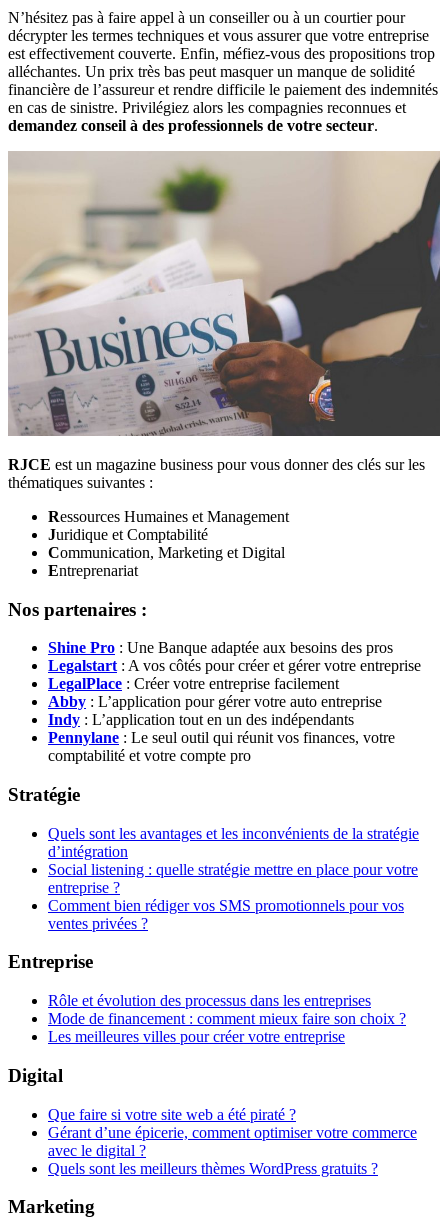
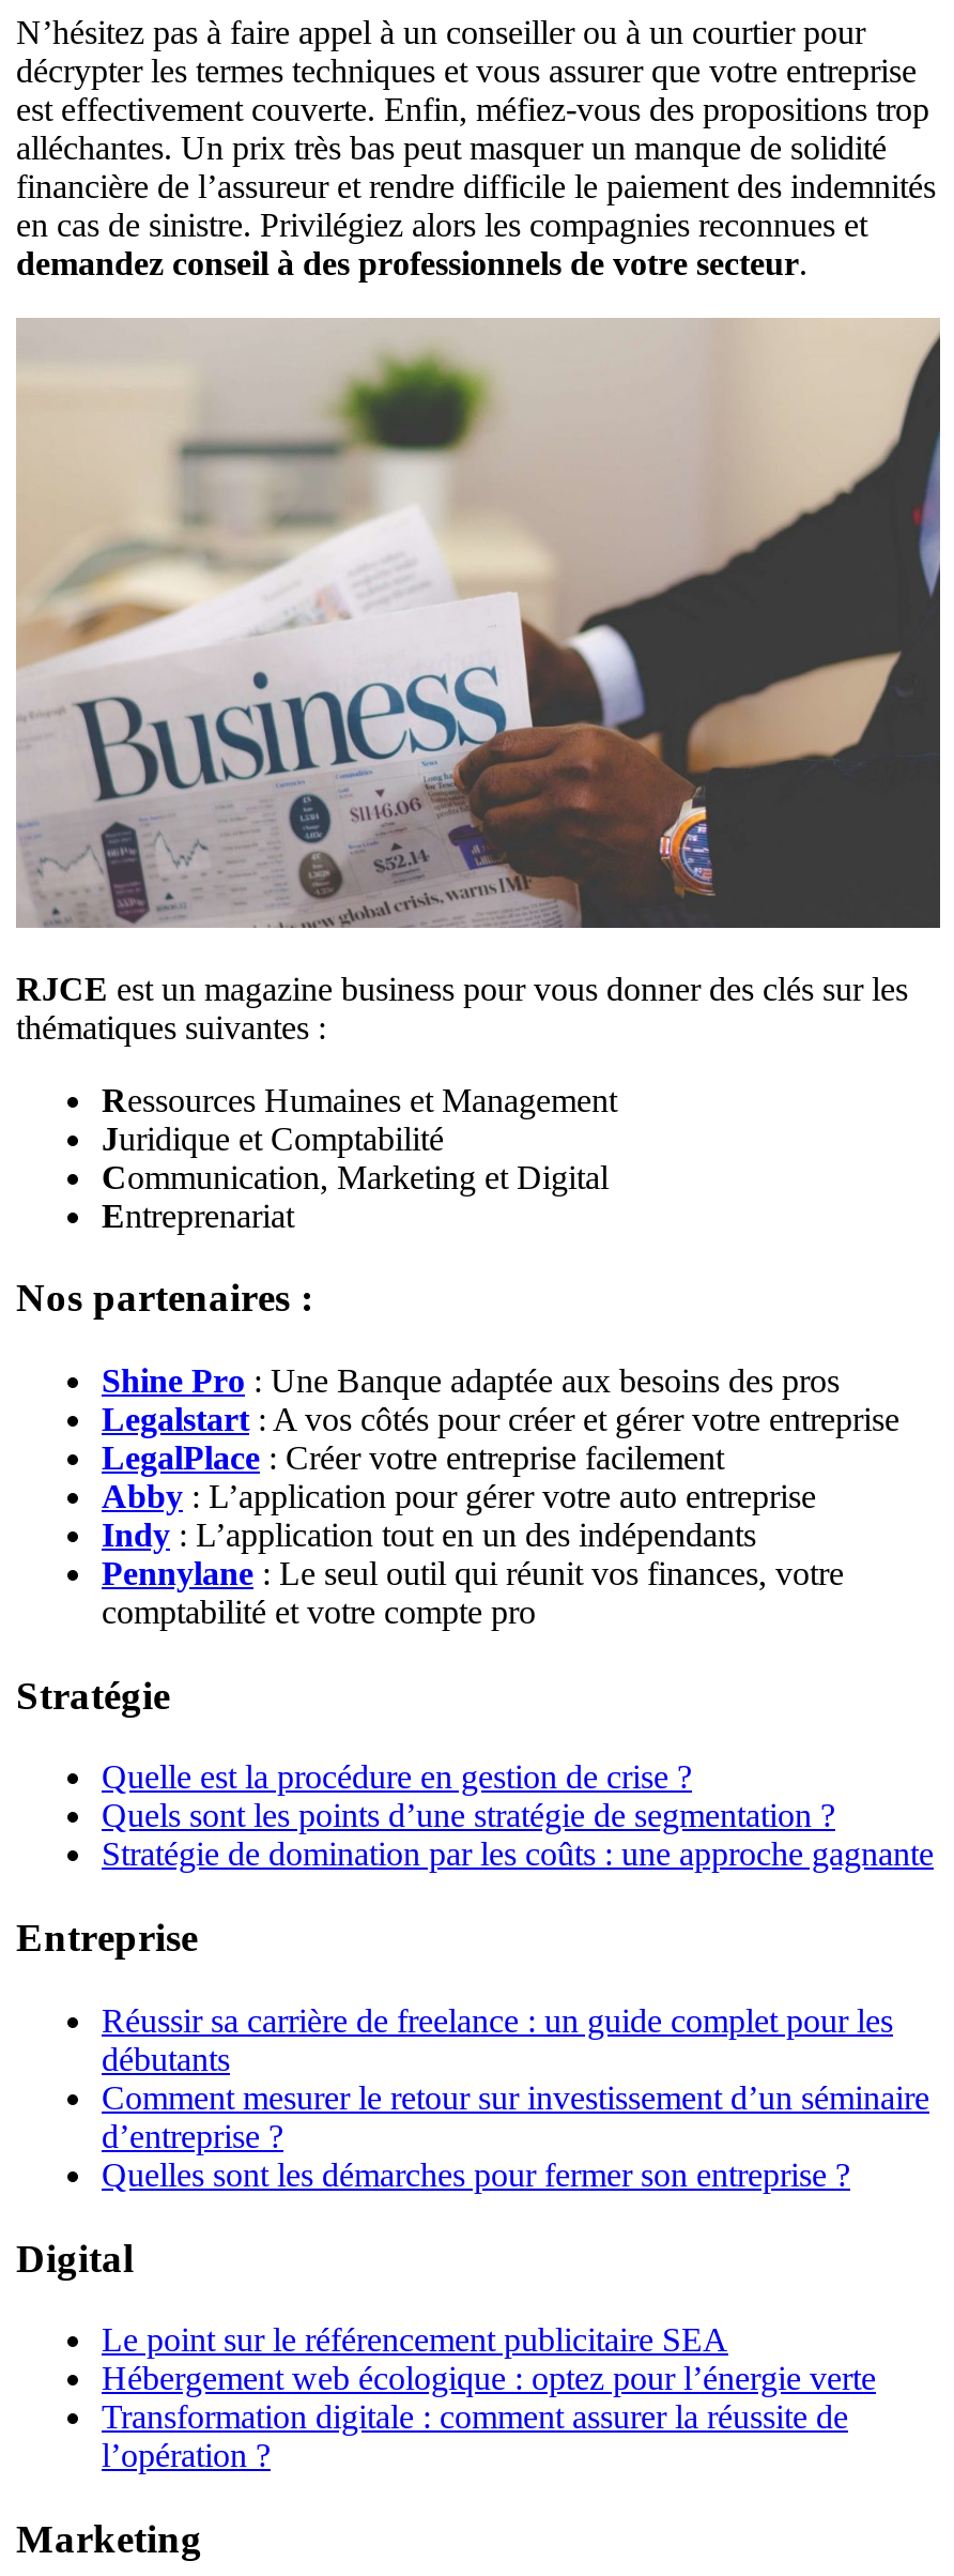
[48,825,419,932] Quels sont les avantages et les inconvénients de la stratégie | d’intégration | Social listening : quelle stratégie mettre en place pour votre | entreprise ? | Comment bien rédiger vos SMS promotionnels pour vos | ventes privées ? -> [102,1759,934,1873] Quelle est la procédure en gestion de crise ? | Quels sont les points d’une stratégie de segmentation ? | Stratégie de domination par les coûts : une approche gagnante
moved [8,951,93,972] -> [16,1915,198,1960]: Entreprise
[48,992,406,1045] Rôle et évolution des processus dans les entreprises | Mode de financement : comment mieux faire son choix ? | Les meilleures villes pour créer votre entreprise -> [102,2002,929,2193] Réussir sa carrière de freelance : un guide complet pour les | débutants | Comment mesurer le retour sur investissement d’un séminaire | d’entreprise ? | Quelles sont les démarches pour fermer son entreprise ?
[48,1106,417,1177] Que faire si votre site web a été piraté ? | Gérant d’une épicerie, comment optimiser votre commerce | avec le digital ? | Quels sont les meilleurs thèmes WordPress gratuits ? -> [102,2322,876,2474] Le point sur le référencement publicitaire SEA | Hébergement web écologique : optez pour l’énergie verte | Transformation digitale : comment assurer la réussite de | l’opération ?

